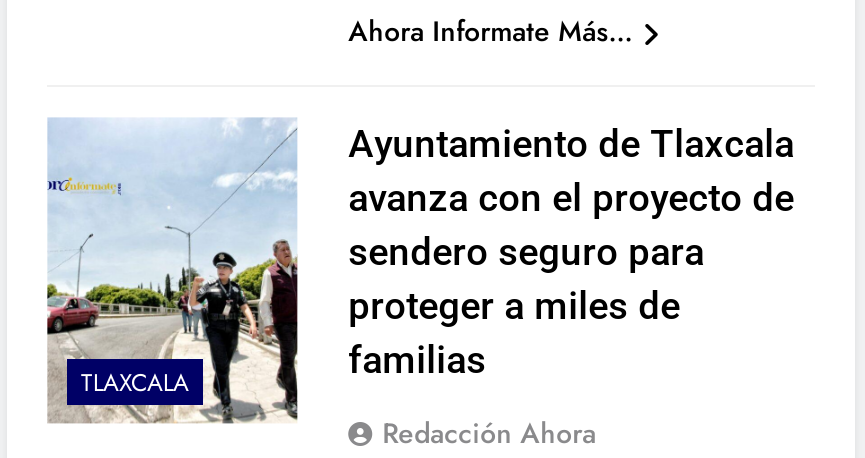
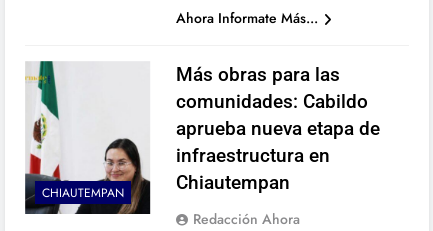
[45,118,299,424] [image] | TLAXCALA -> [25,60,151,215] [image] | CHIAUTEMPAN
[348,121,794,383] Ayuntamiento de Tlaxcala | avanza con el proyecto de | sendero seguro para | proteger a miles de | familias -> [176,63,380,194] Más obras para las | comunidades: Cabildo | aprueba nueva etapa de | infraestructura en | Chiautempan

